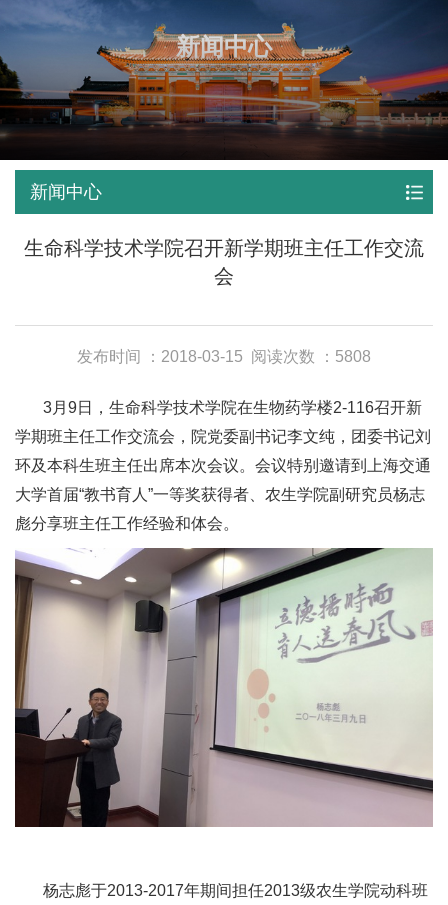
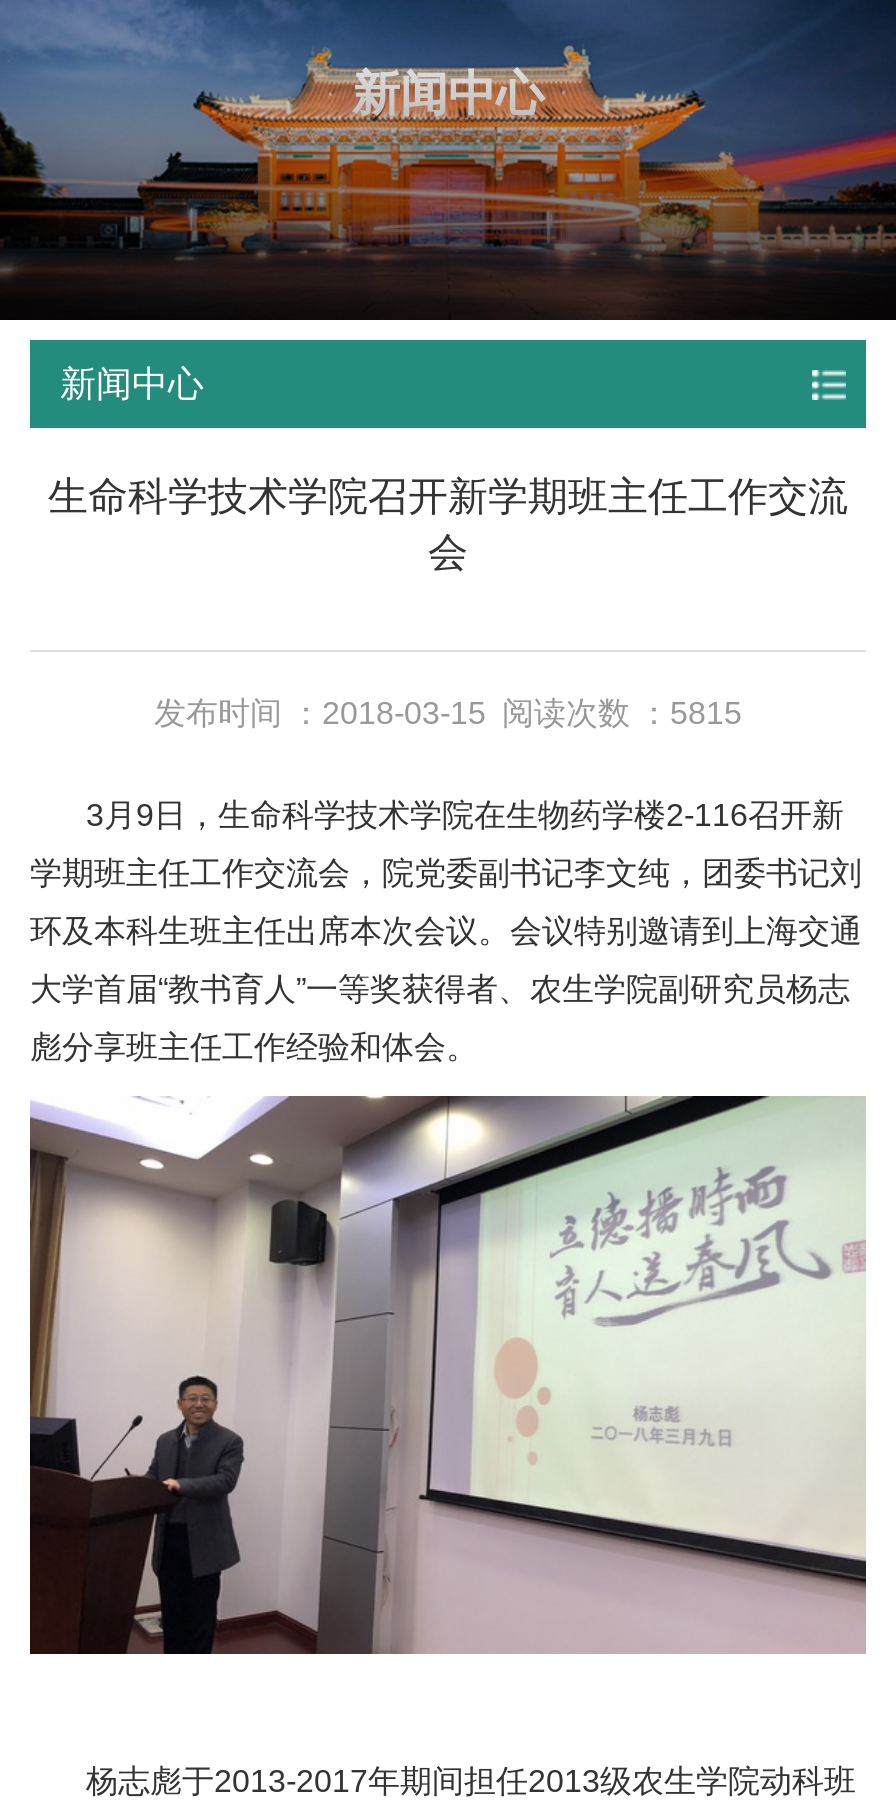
[77,348,371,365] 发布时间 ：2018-03-15 阅读次数 ：5808 -> [154,696,742,730] 发布时间 ：2018-03-15 阅读次数 ：5815

